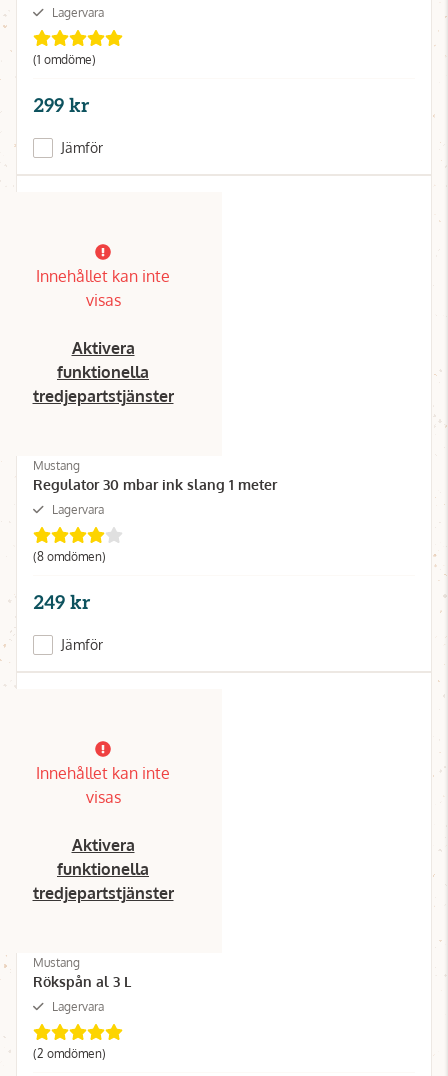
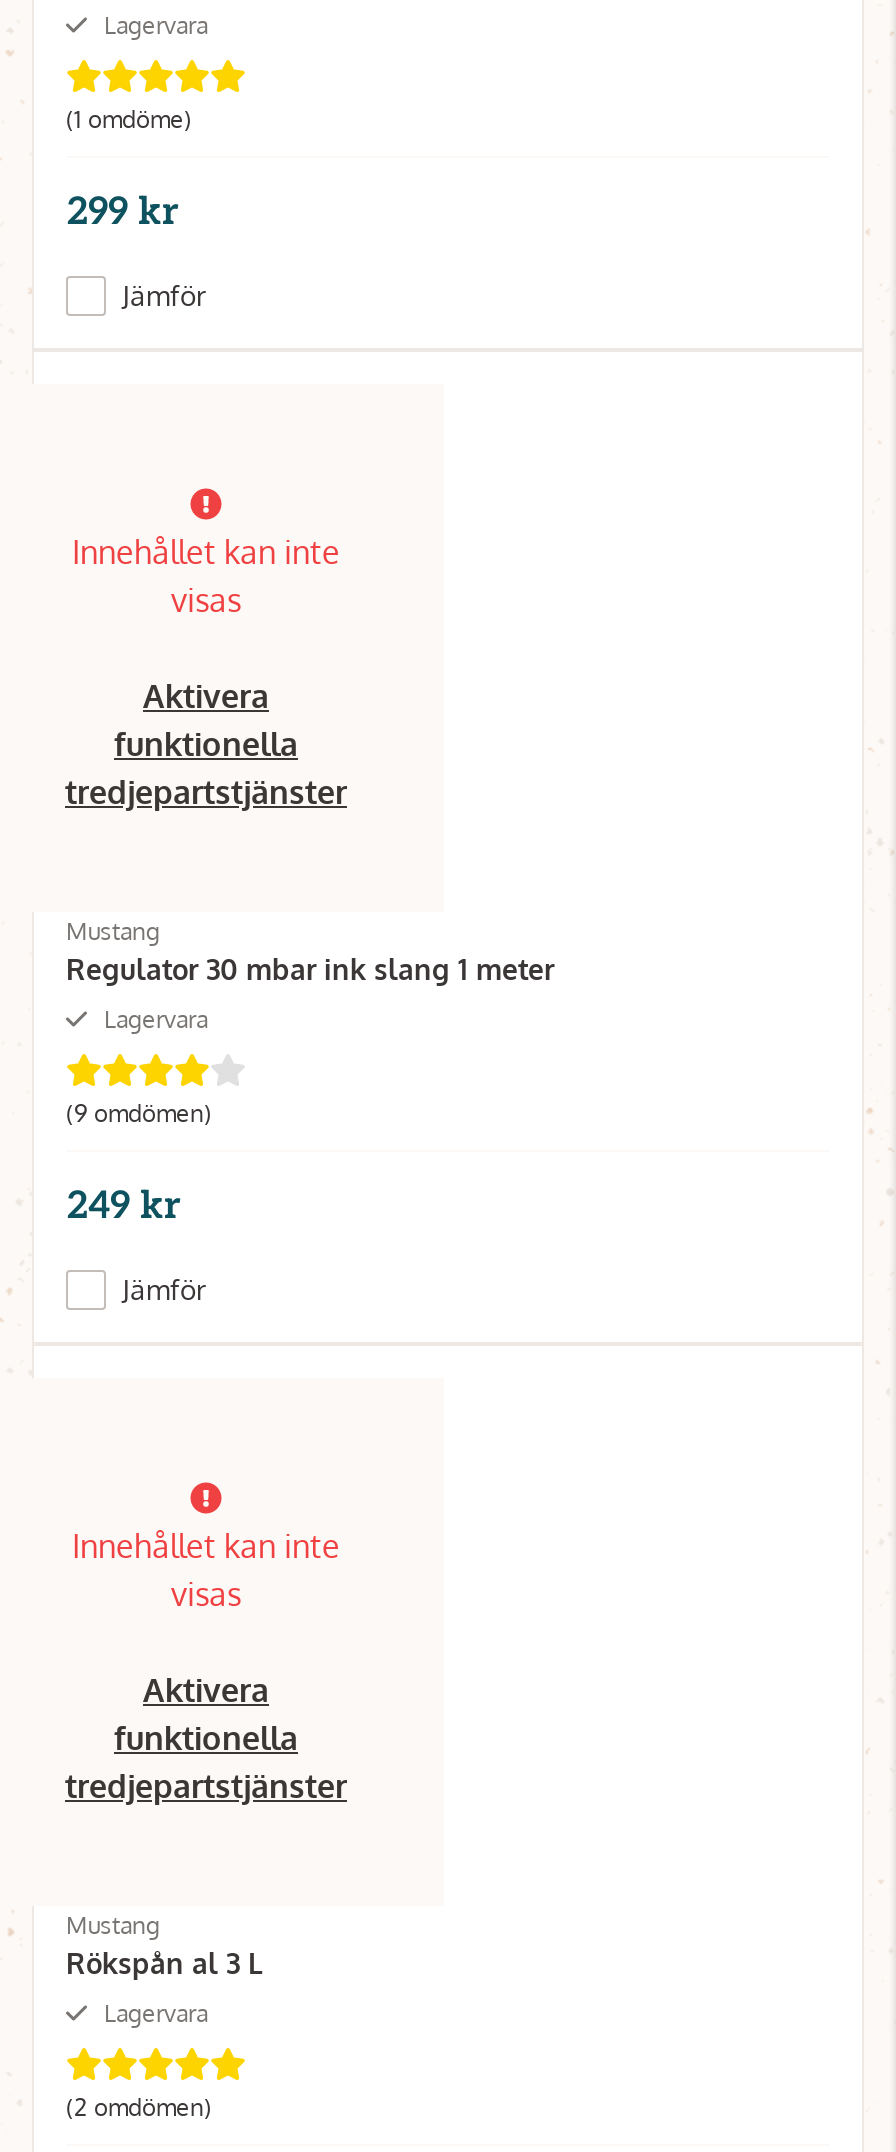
[33,549,106,564] (8 omdömen) -> [66,1098,212,1128] (9 omdömen)

